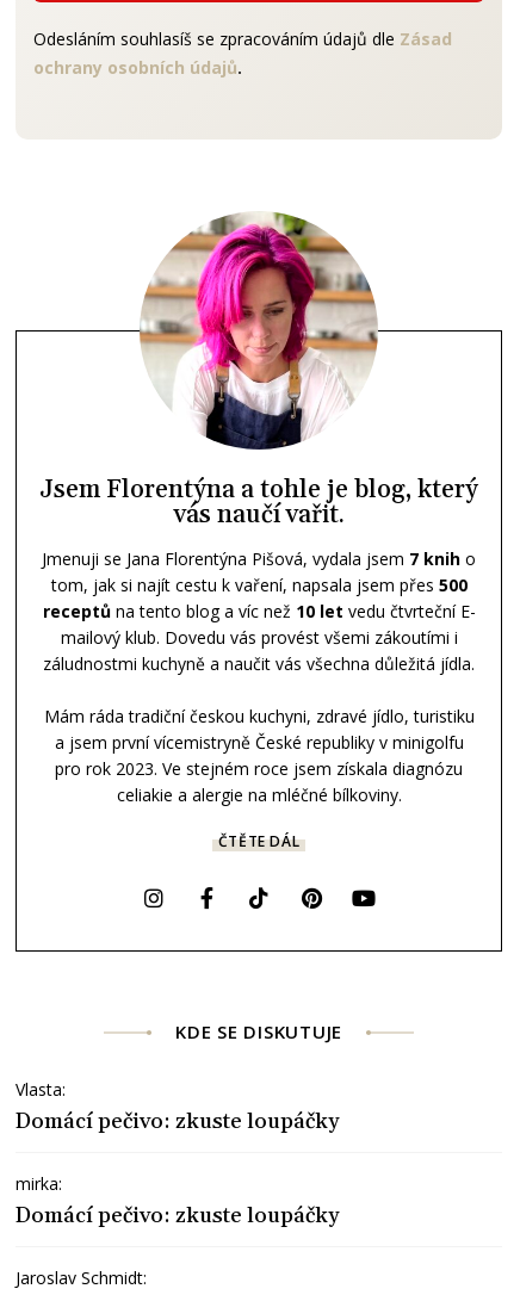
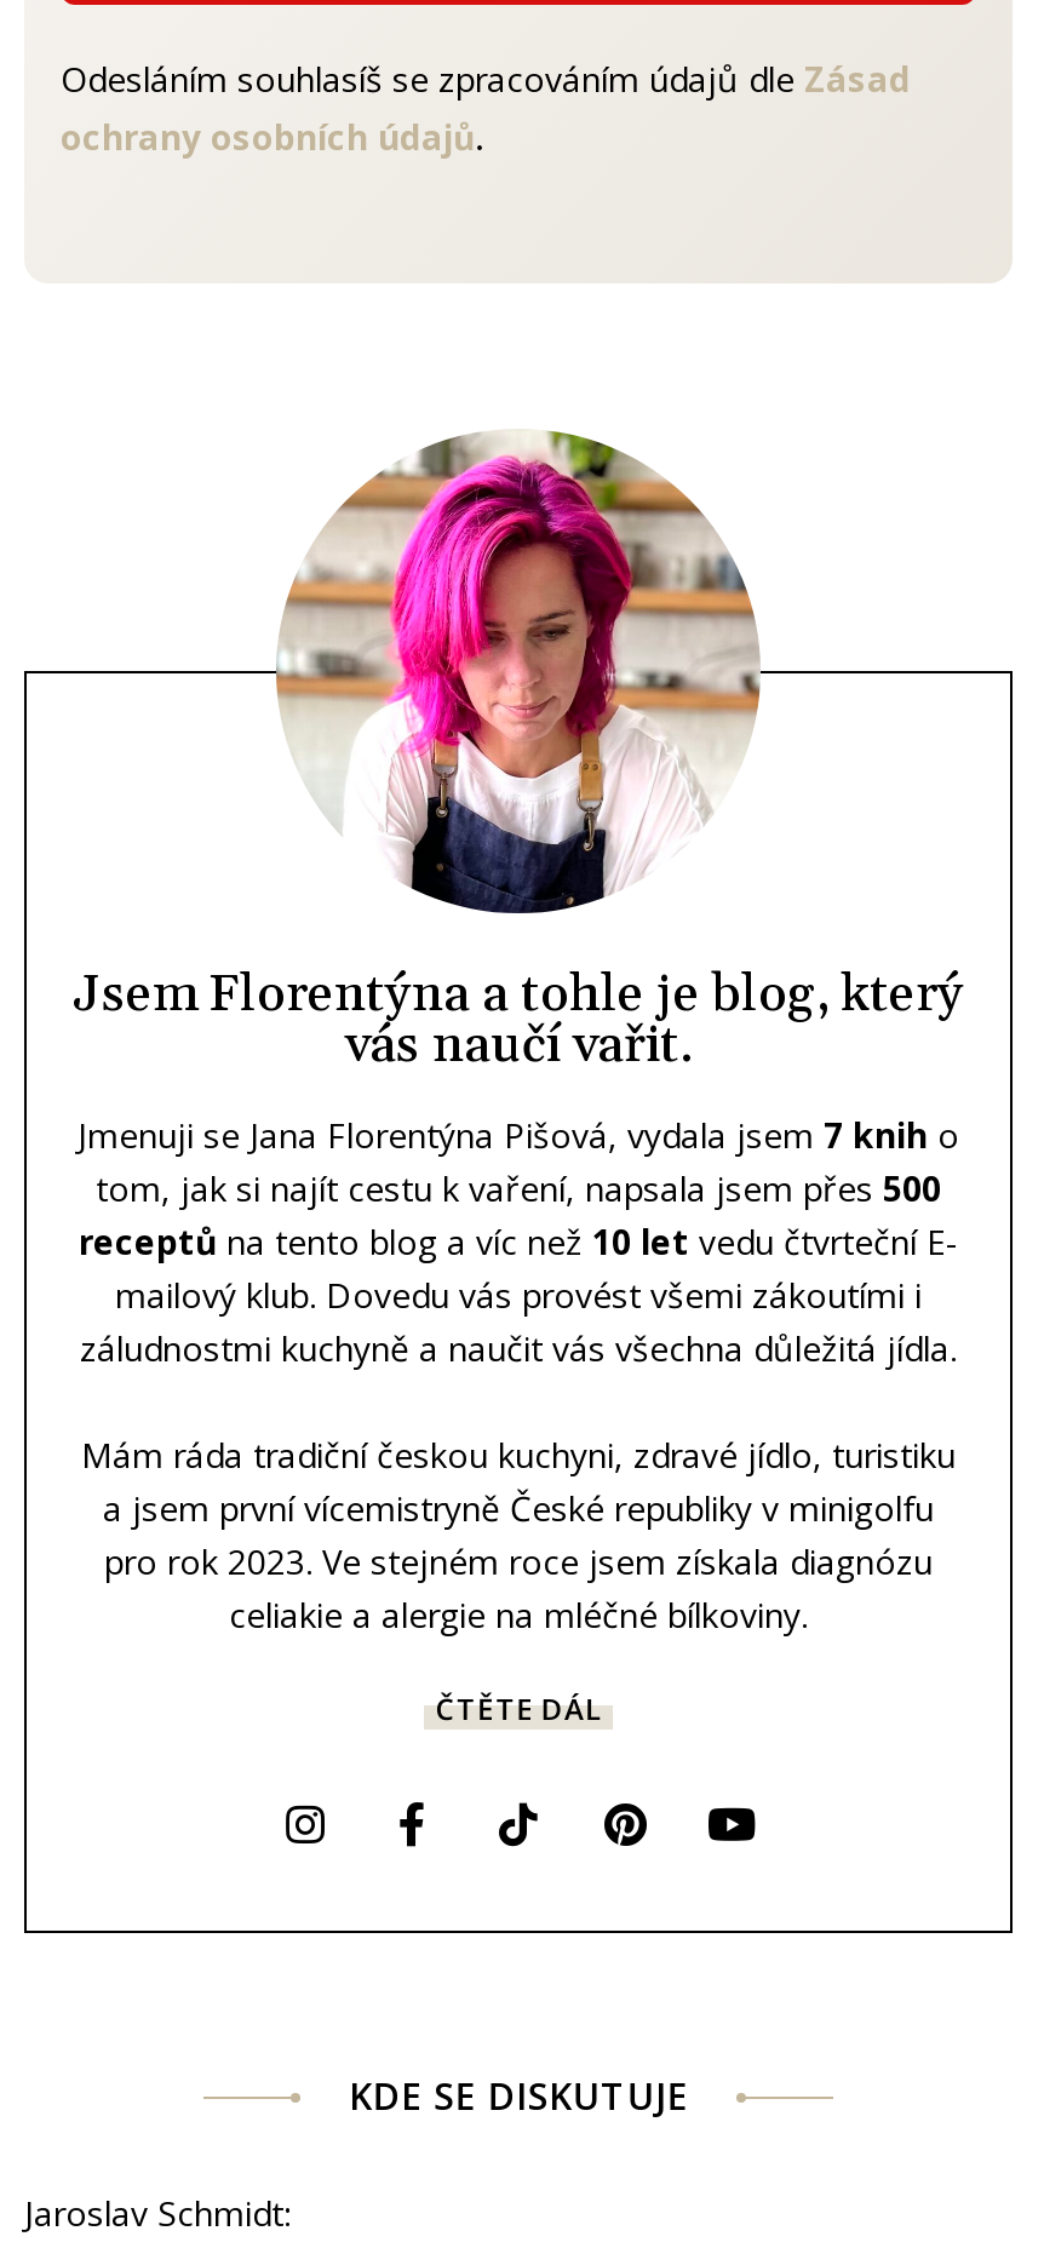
[16,1079,339,1230] Vlasta: | Domácí pečivo: zkuste loupáčky | mirka: | Domácí pečivo: zkuste loupáčky -> none

